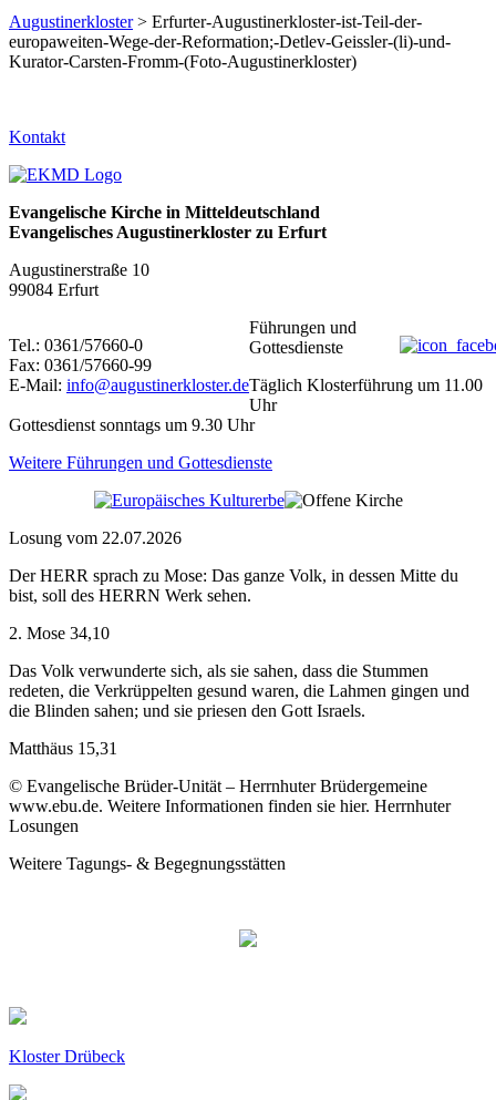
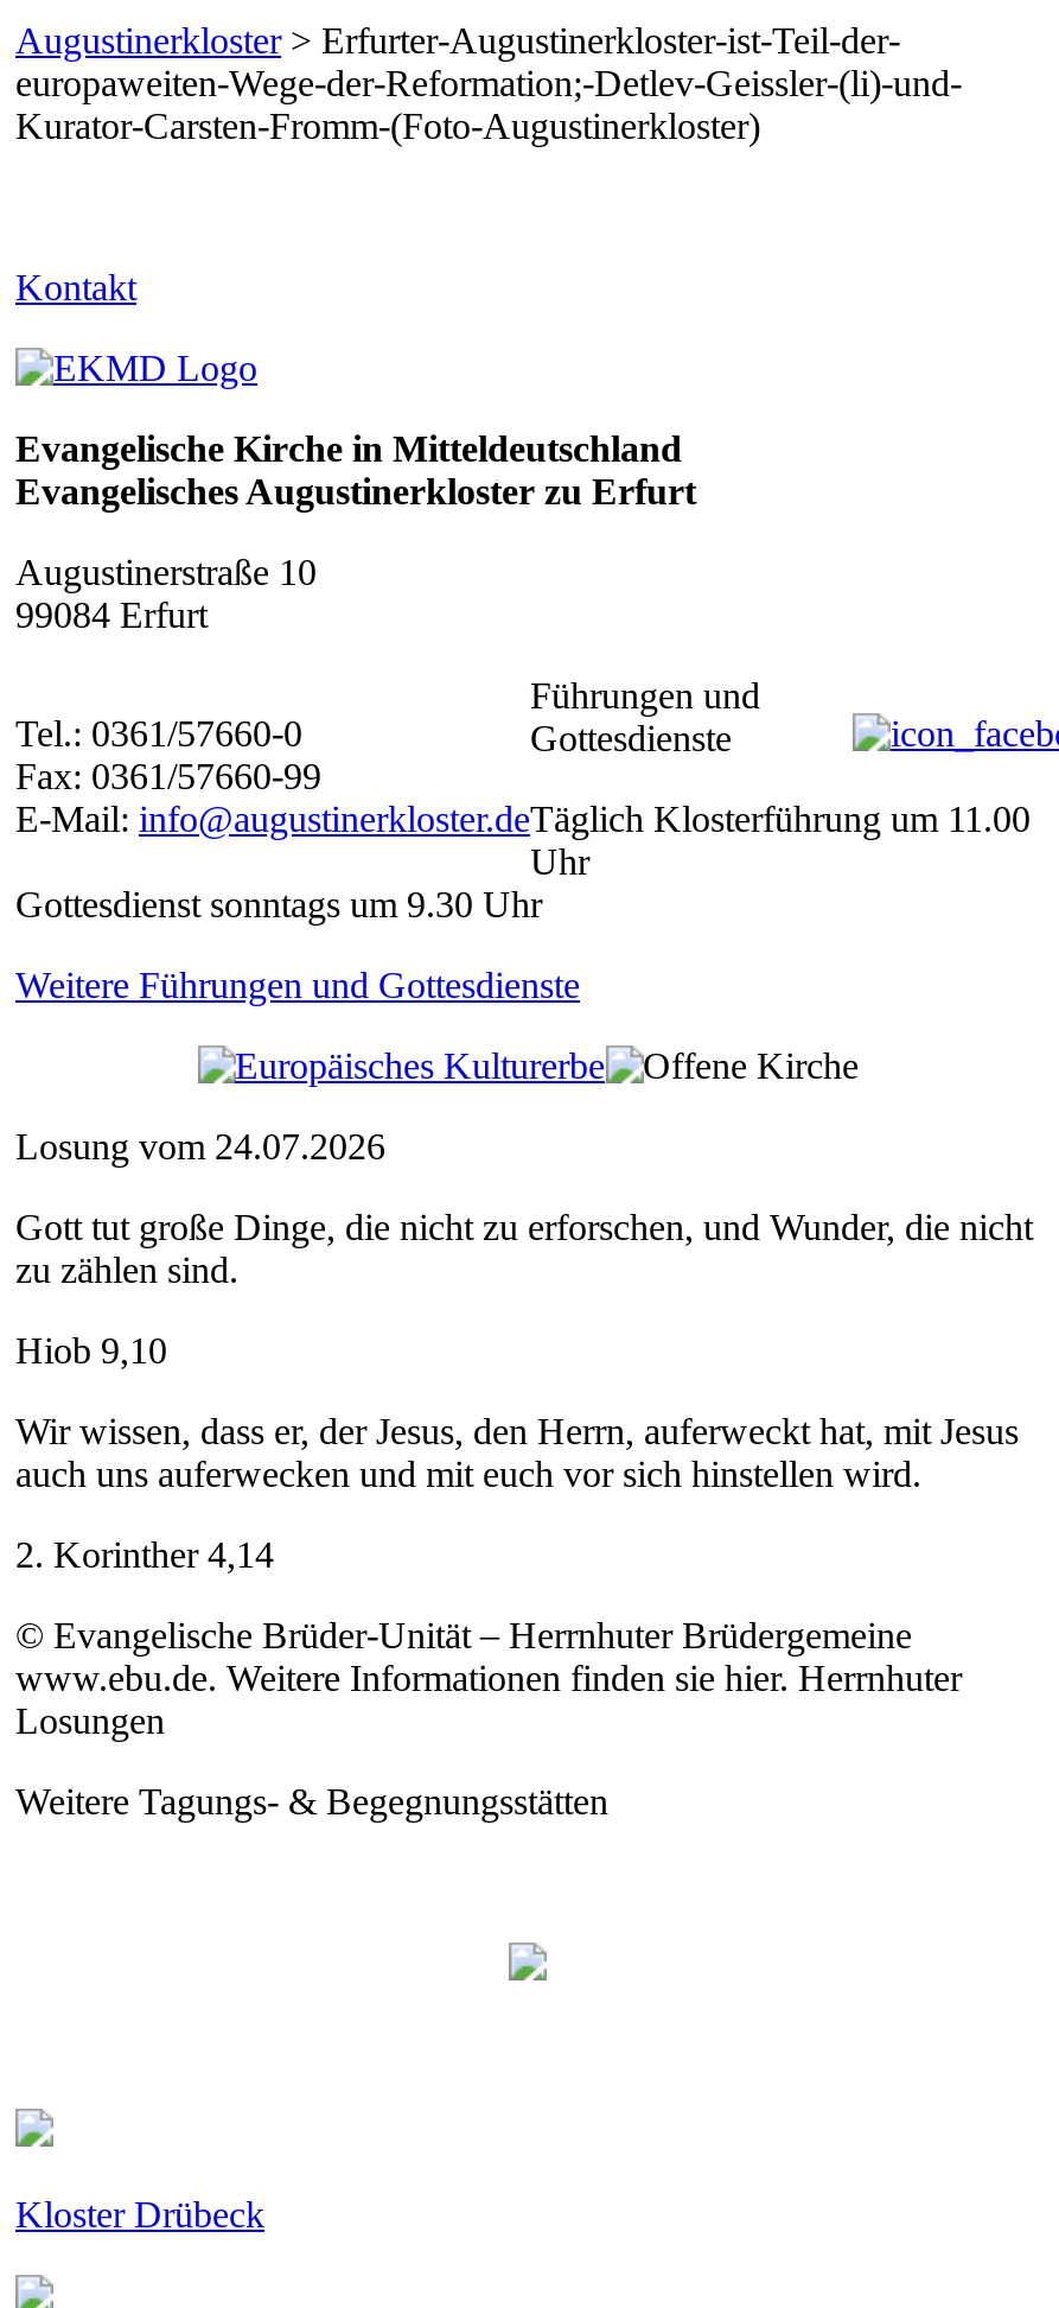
[9,528,182,547] Losung vom 22.07.2026 -> [15,1126,385,1166] Losung vom 24.07.2026
[9,566,458,605] Der HERR sprach zu Mose: Das ganze Volk, in dessen Mitte du | bist, soll des HERRN Werk sehen. -> [15,1207,1033,1290] Gott tut große Dinge, die nicht zu erforschen, und Wunder, die nicht | zu zählen sind.
[9,624,110,642] 2. Mose 34,10 -> [15,1330,167,1371] Hiob 9,10
[9,661,469,720] Das Volk verwunderte sich, als sie sahen, dass die Stummen | redeten, die Verkrüppelten gesund waren, die Lahmen gingen und | die Blinden sahen; und sie priesen den Gott Israels. -> [15,1411,1019,1494] Wir wissen, dass er, der Jesus, den Herrn, auferweckt hat, mit Jesus | auch uns auferwecken und mit euch vor sich hinstellen wird.
[9,739,117,758] Matthäus 15,31 -> [15,1534,274,1575] 2. Korinther 4,14

